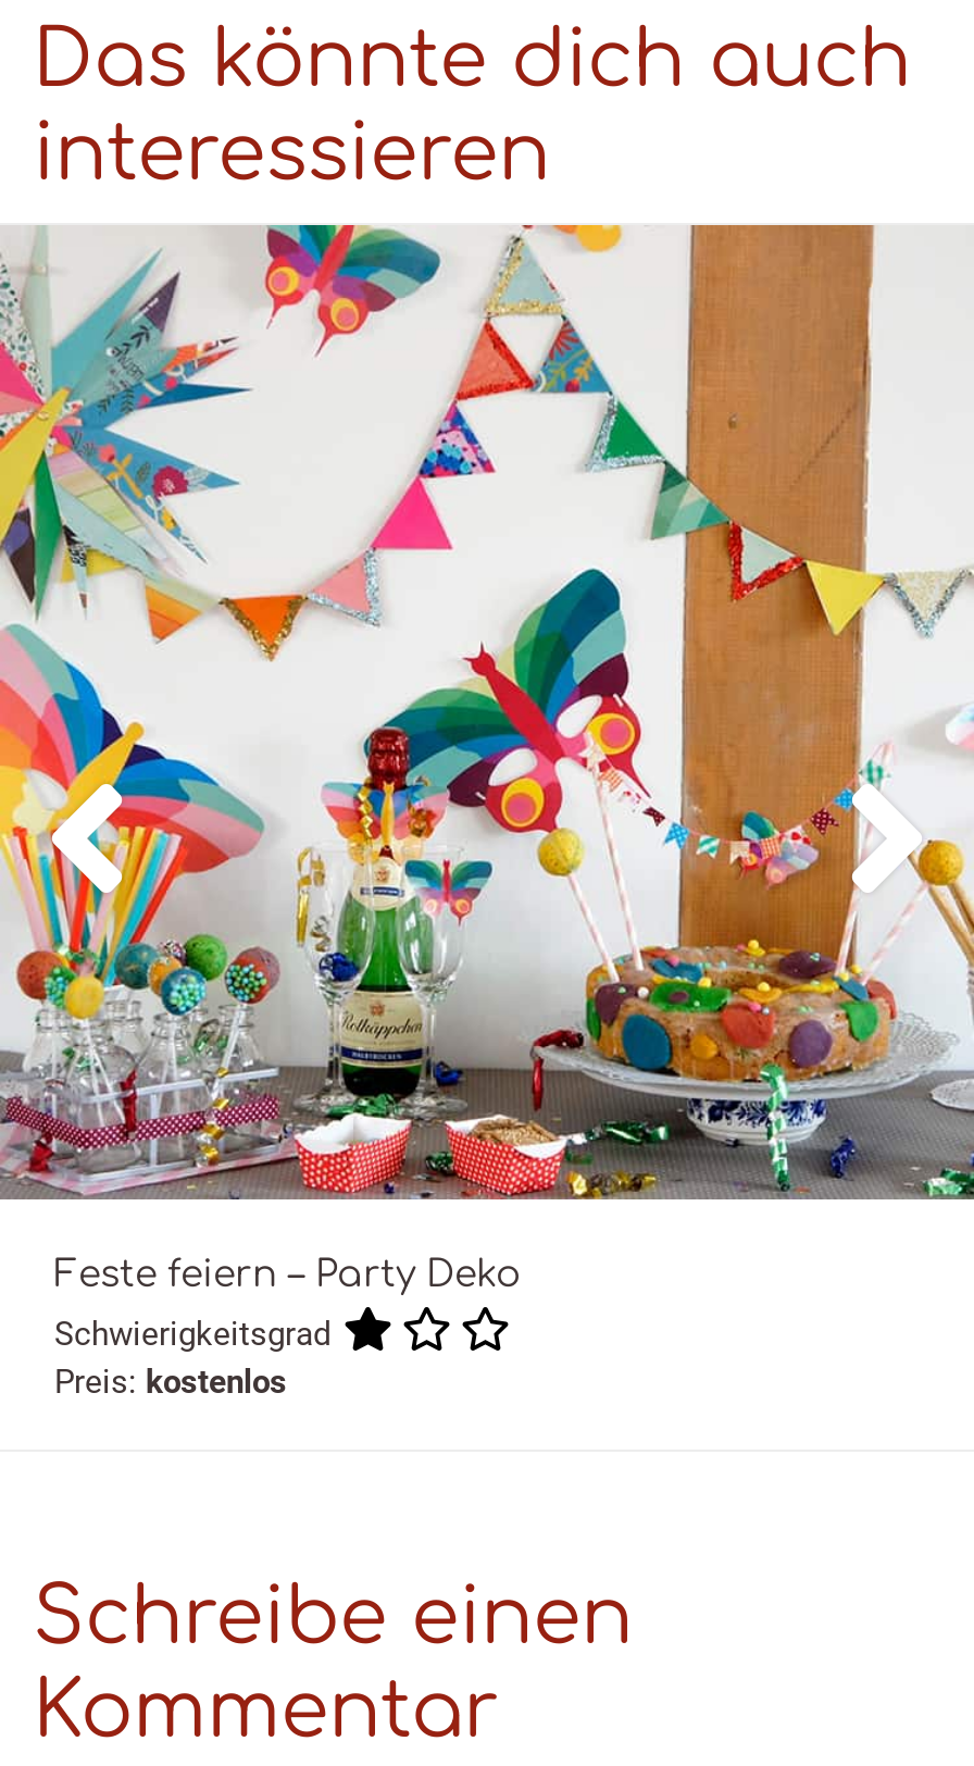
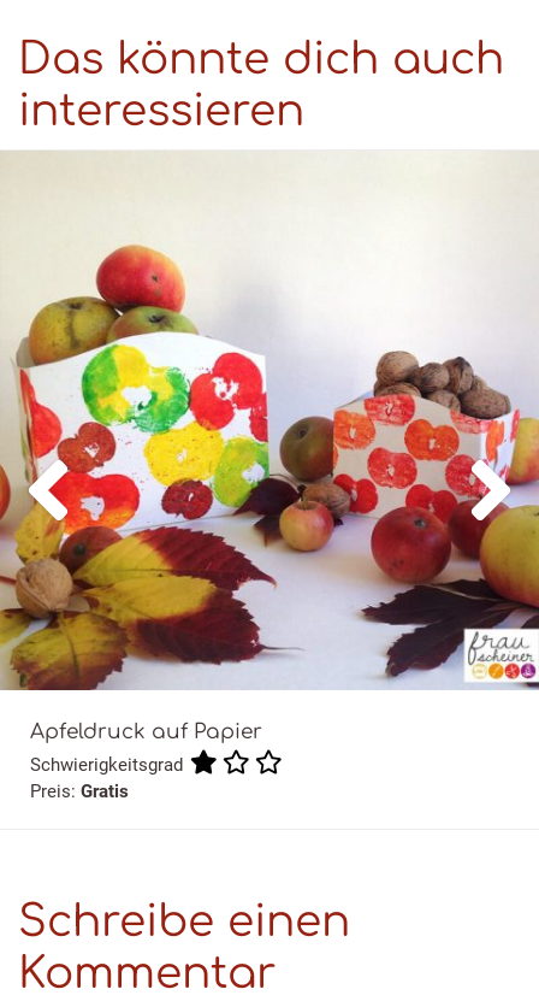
[7,223,967,1295] [image] | Feste feiern – Party Deko -> [4,151,535,743] [image] | Apfeldruck auf Papier
[54,1363,287,1402] Preis: kostenlos -> [30,781,129,802] Preis: Gratis

